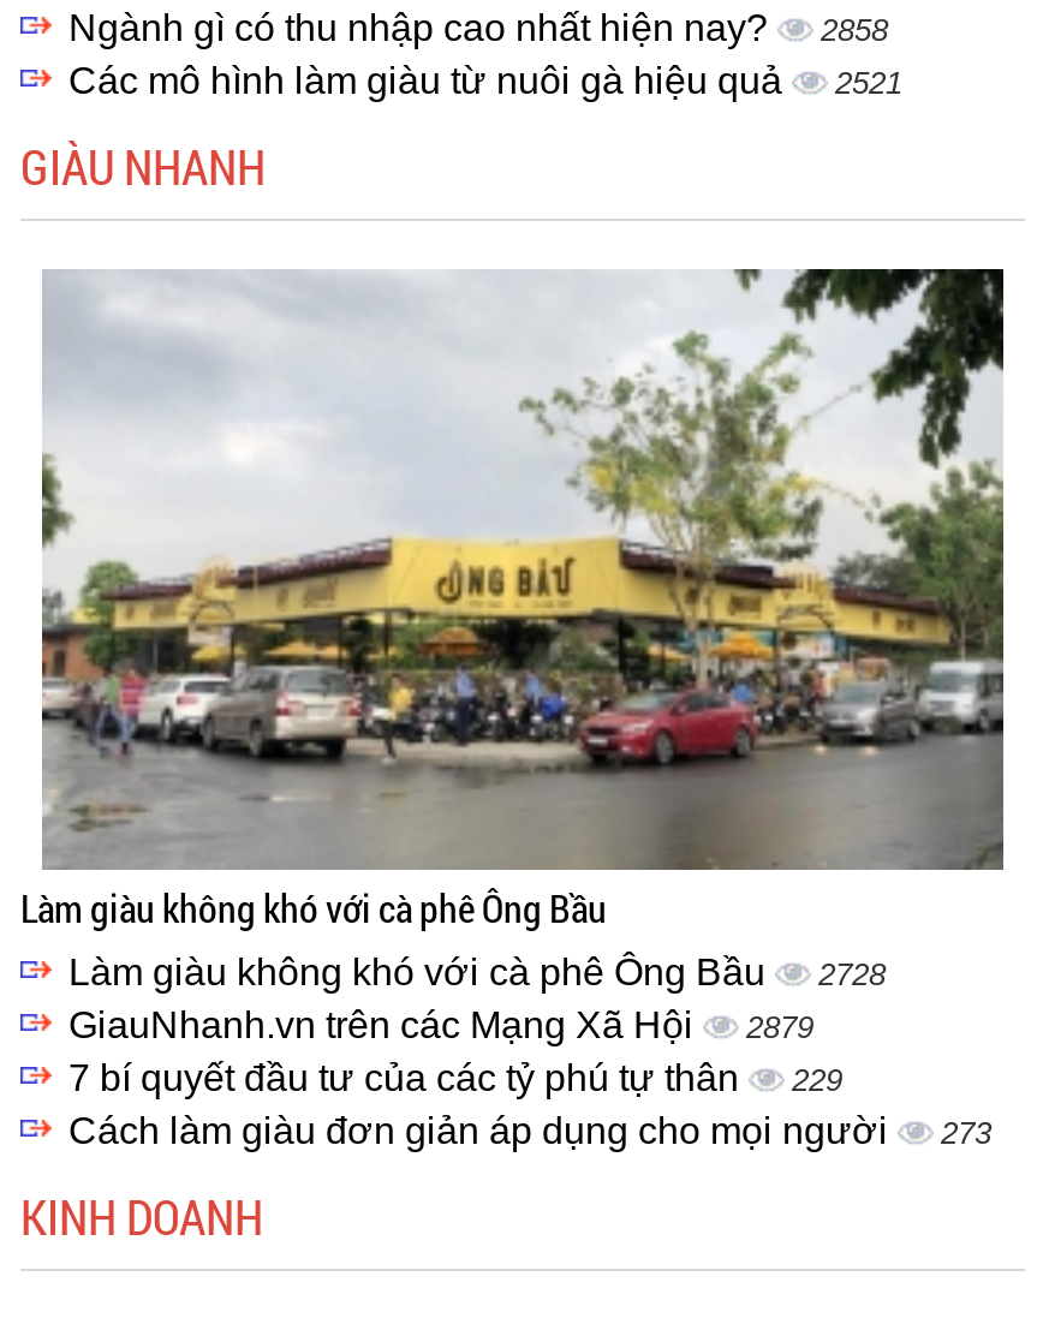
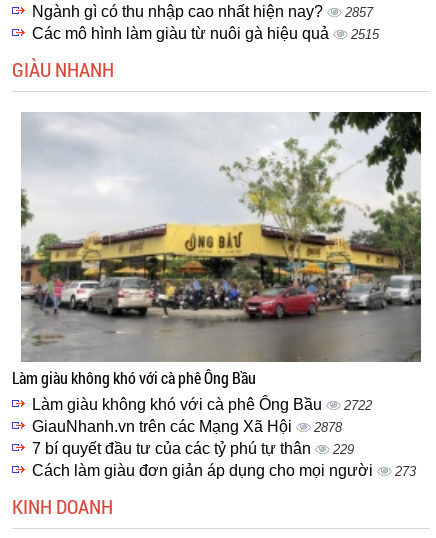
[68,7,888,48] Ngành gì có thu nhập cao nhất hiện nay? 2858 -> [32,3,373,20] Ngành gì có thu nhập cao nhất hiện nay? 2857
[68,60,902,101] Các mô hình làm giàu từ nuôi gà hiệu quả 2521 -> [32,25,379,42] Các mô hình làm giàu từ nuôi gà hiệu quả 2515
[68,952,886,992] Làm giàu không khó với cà phê Ông Bầu 2728 -> [32,396,372,413] Làm giàu không khó với cà phê Ông Bầu 2722
[68,1004,813,1045] GiauNhanh.vn trên các Mạng Xã Hội 2879 -> [32,418,342,435] GiauNhanh.vn trên các Mạng Xã Hội 2878

